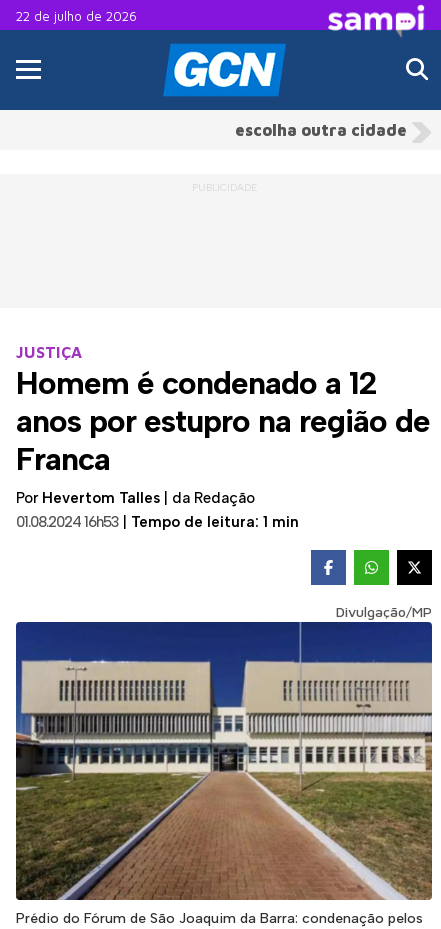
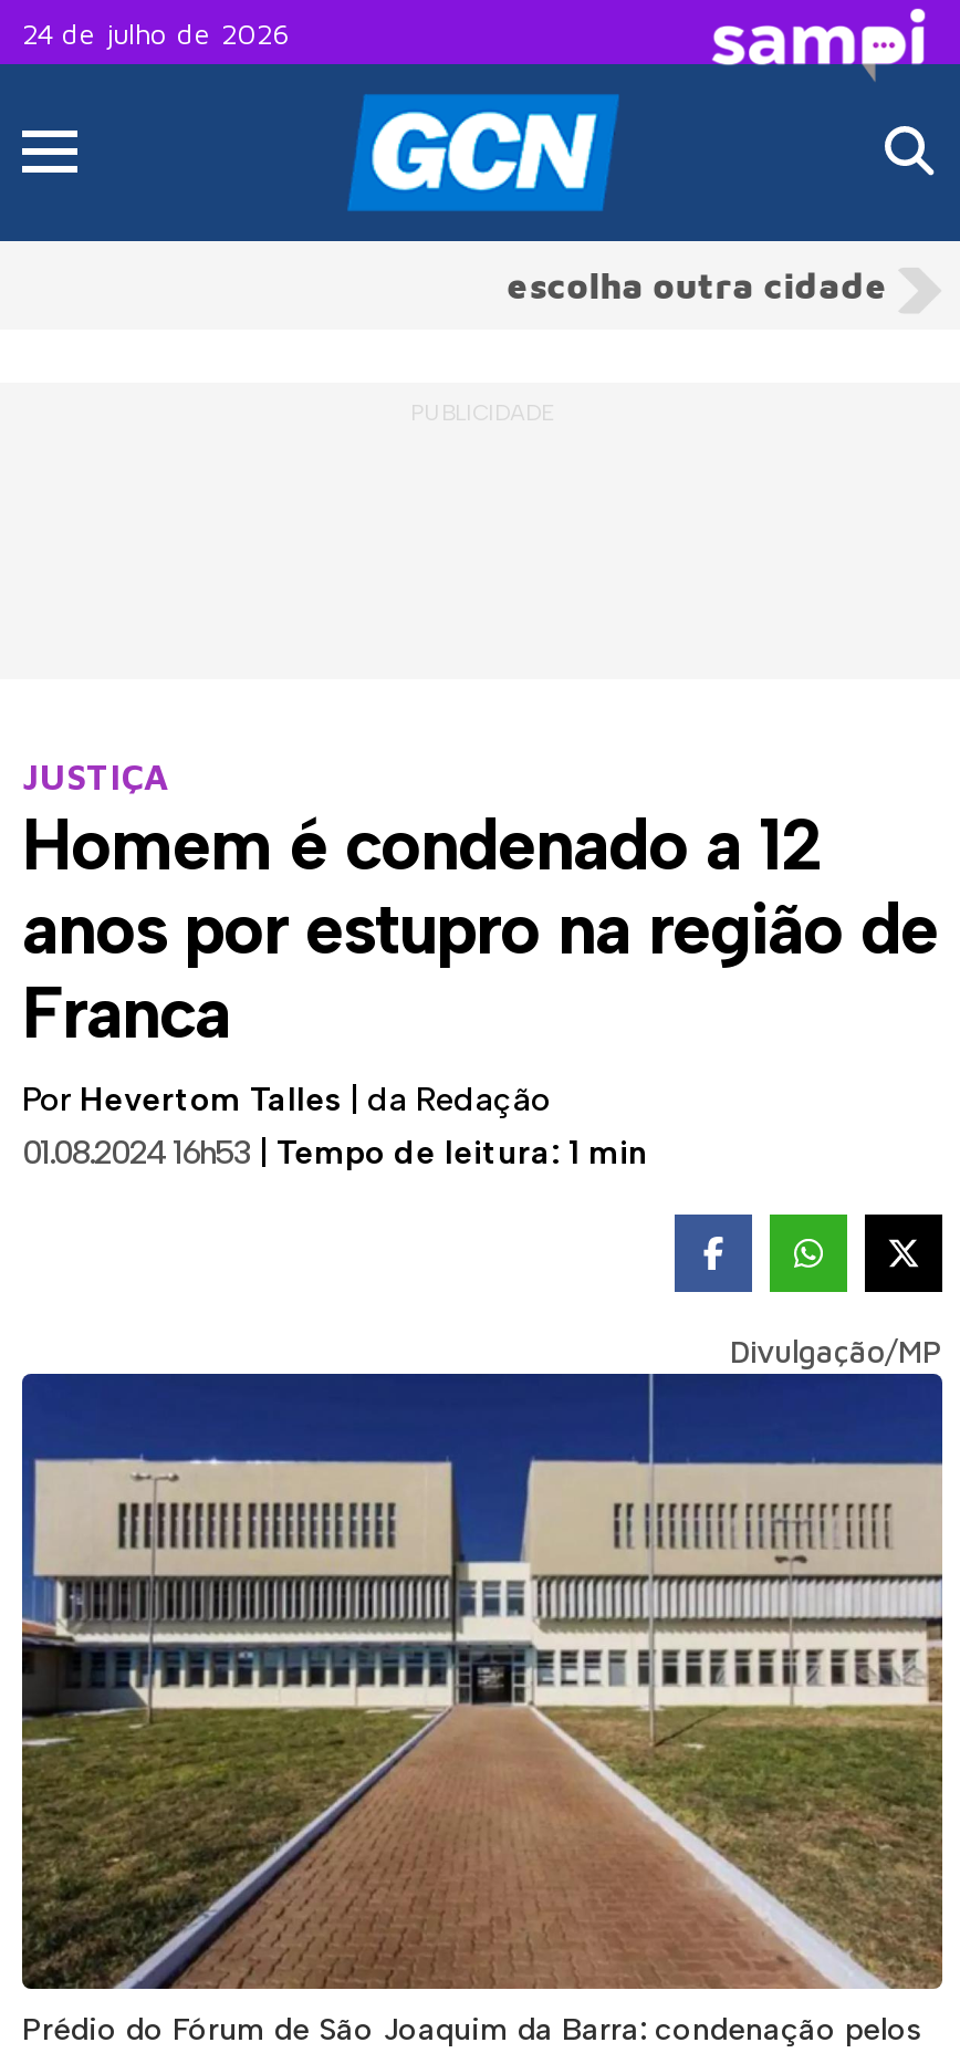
[16,8,137,24] 22 de julho de 2026 -> [22,15,290,51] 24 de julho de 2026

